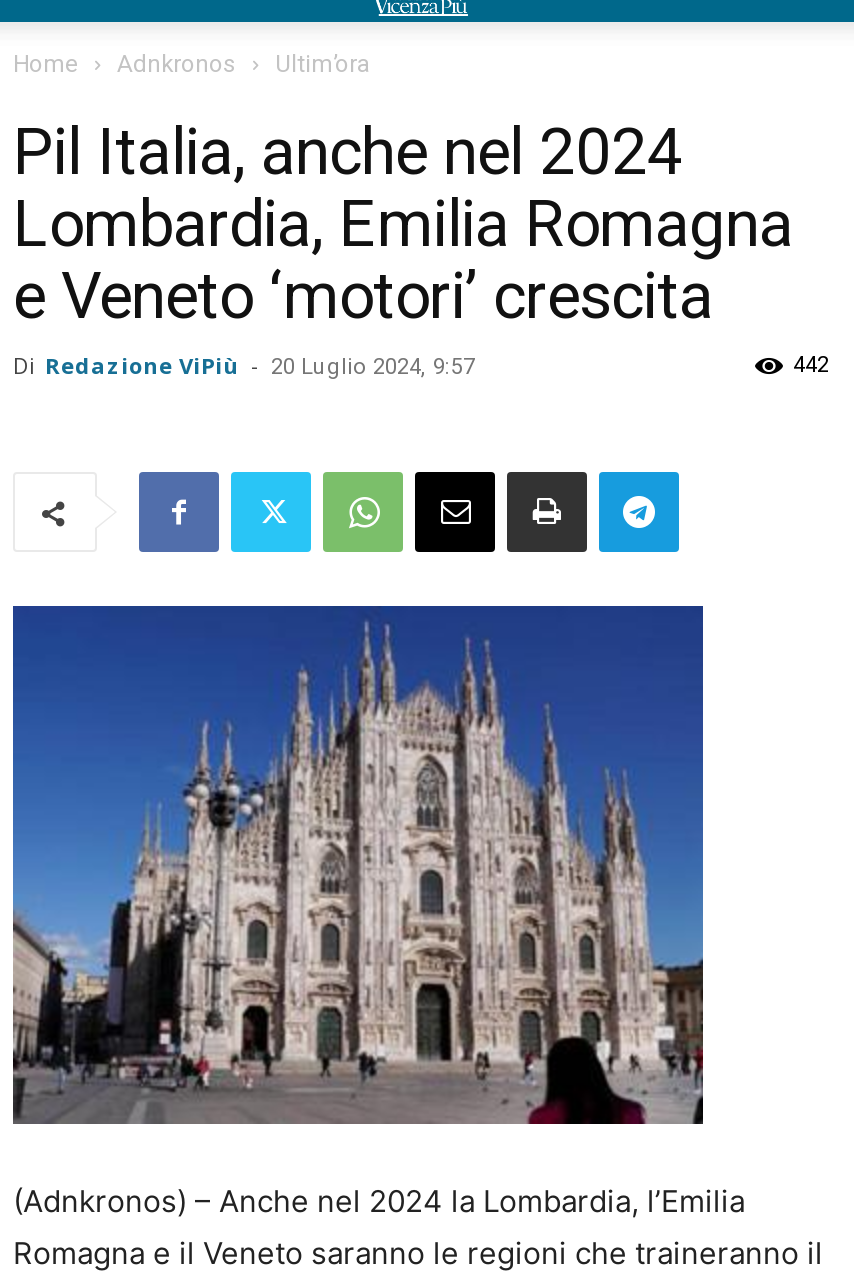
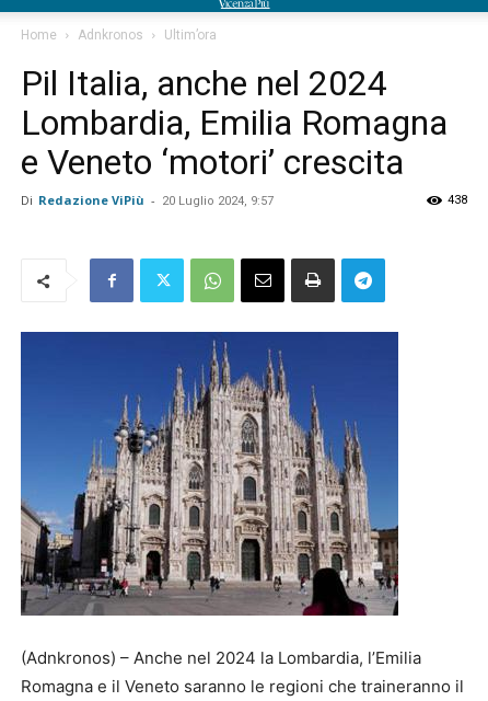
[793,352,829,378] 442 -> [448,193,467,207] 438

